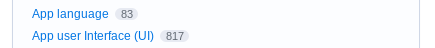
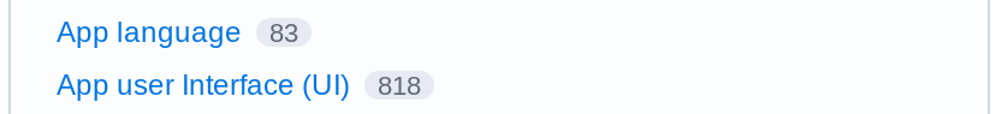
[32,29,183,43] App user Interface (UI) 817 -> [57,67,421,101] App user Interface (UI) 818

